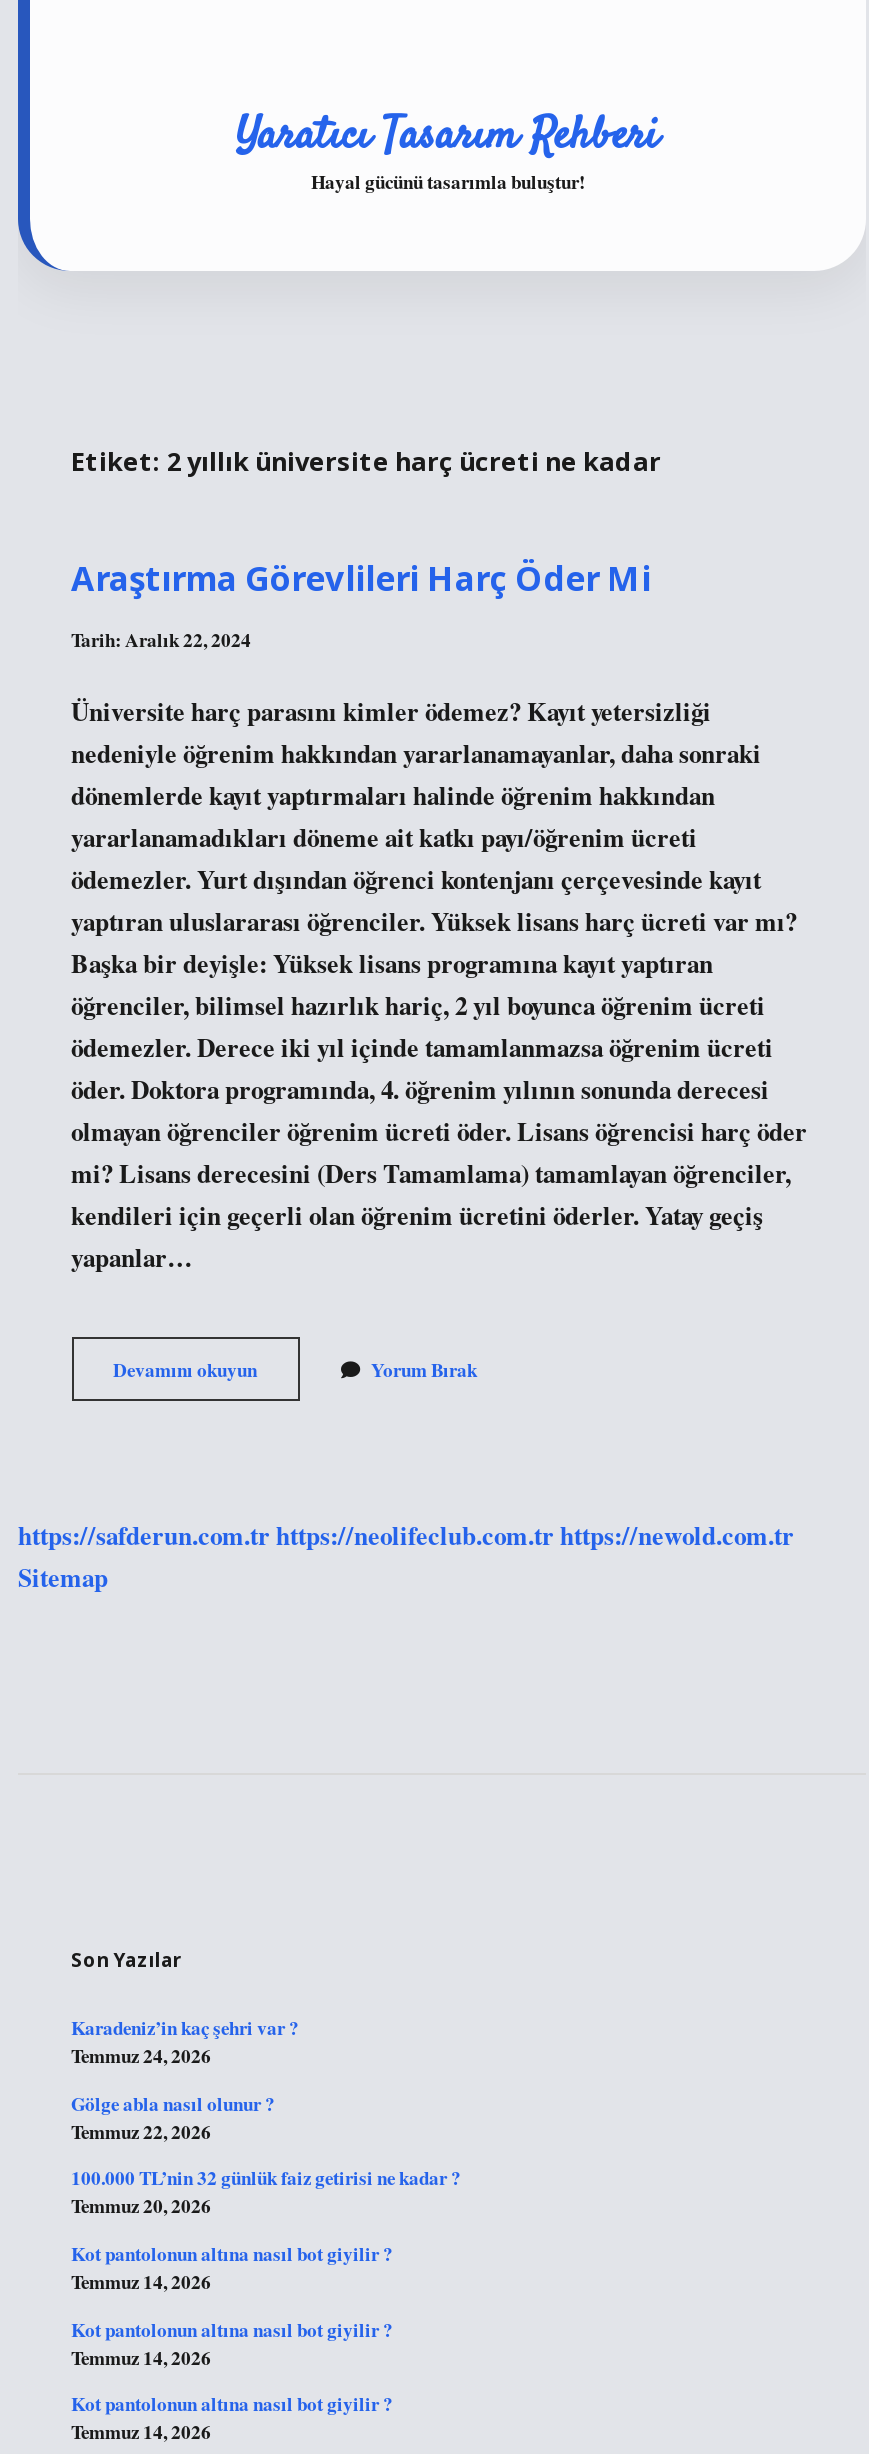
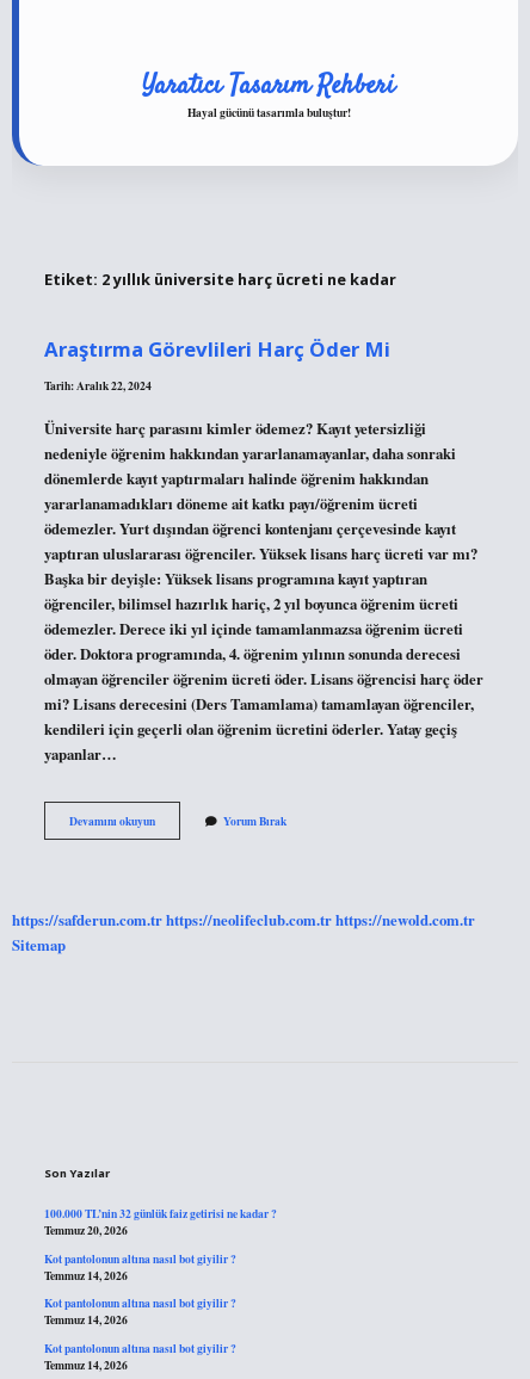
[71,2014,299,2145] Karadeniz’in kaç şehri var ? | Temmuz 24, 2026 | Gölge abla nasıl olunur ? | Temmuz 22, 2026 -> none

